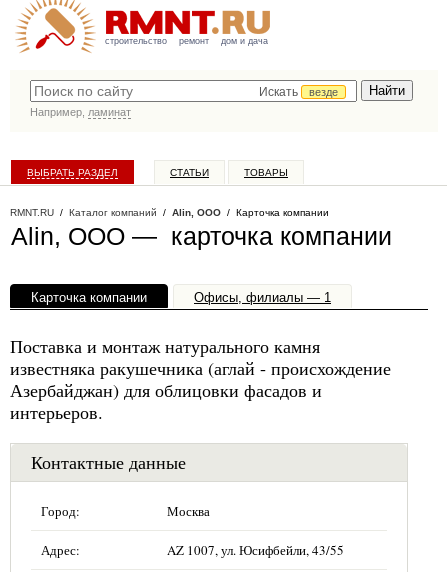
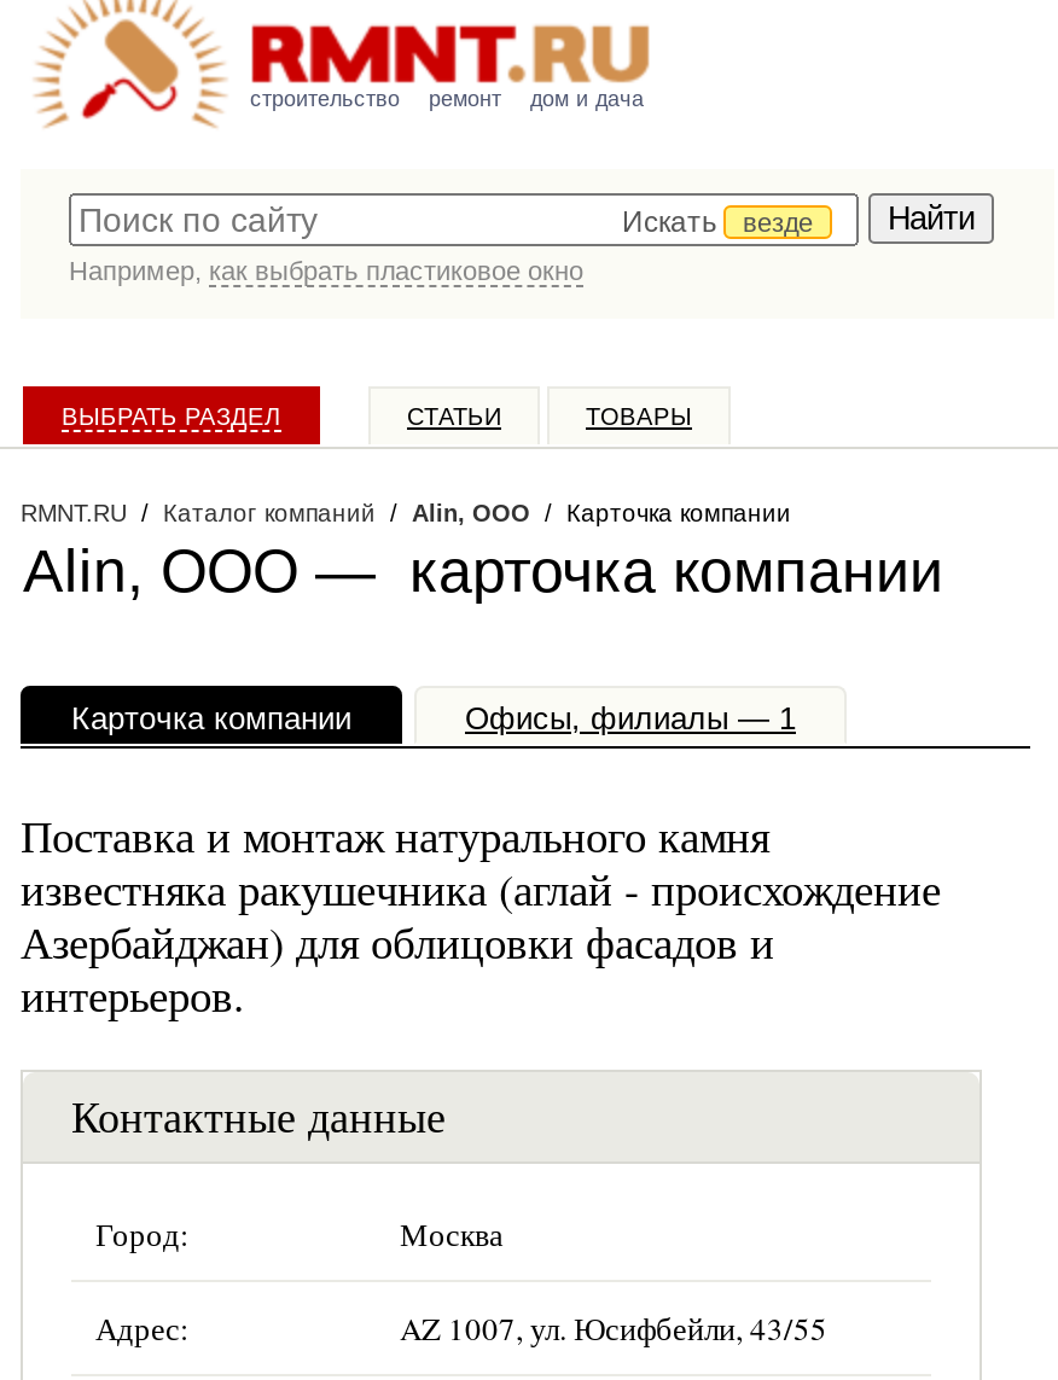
[30,106,131,118] Например, ламинат -> [69,256,583,285] Например, как выбрать пластиковое окно

